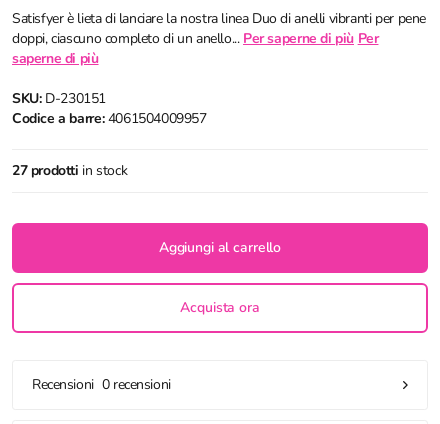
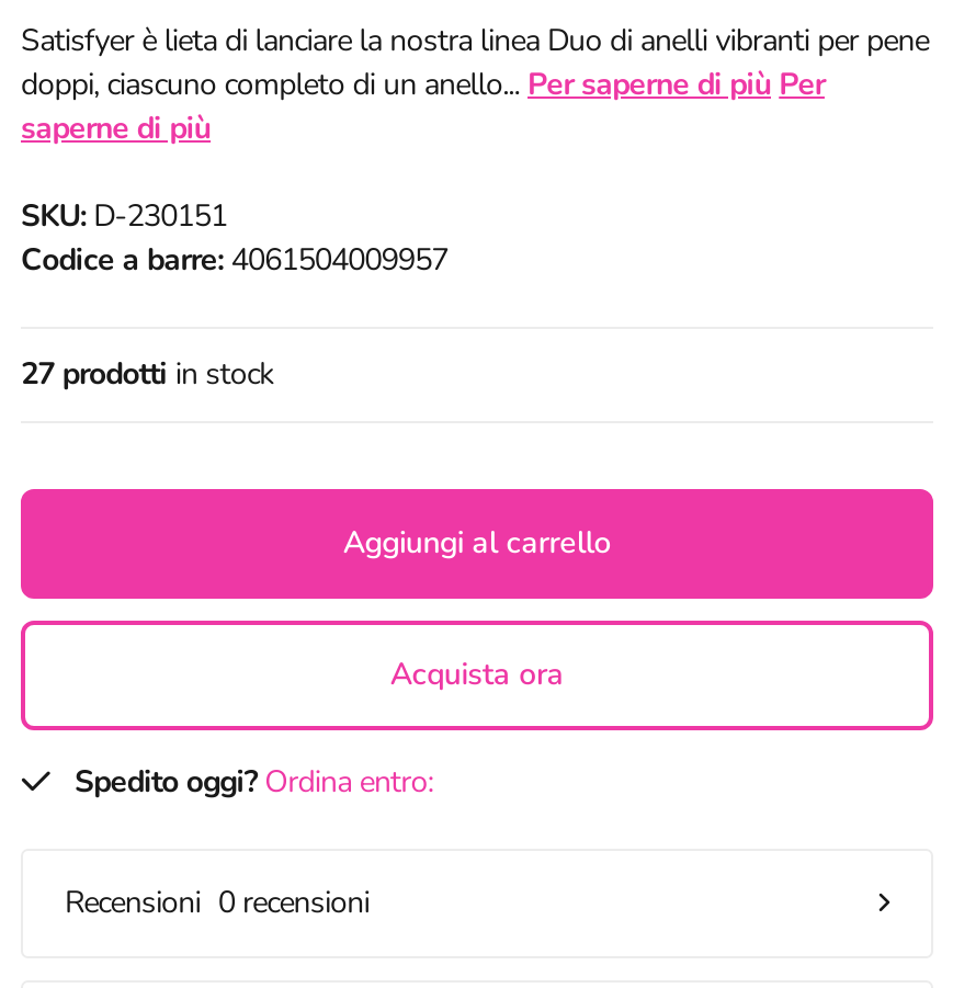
none -> [75,761,433,803] Spedito oggi? Ordina entro:

